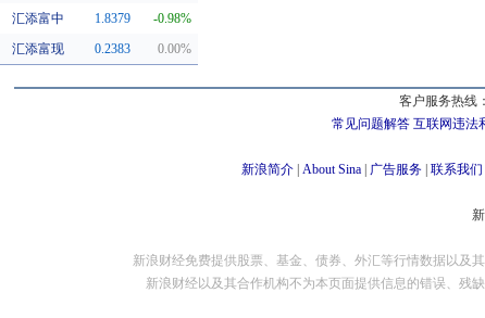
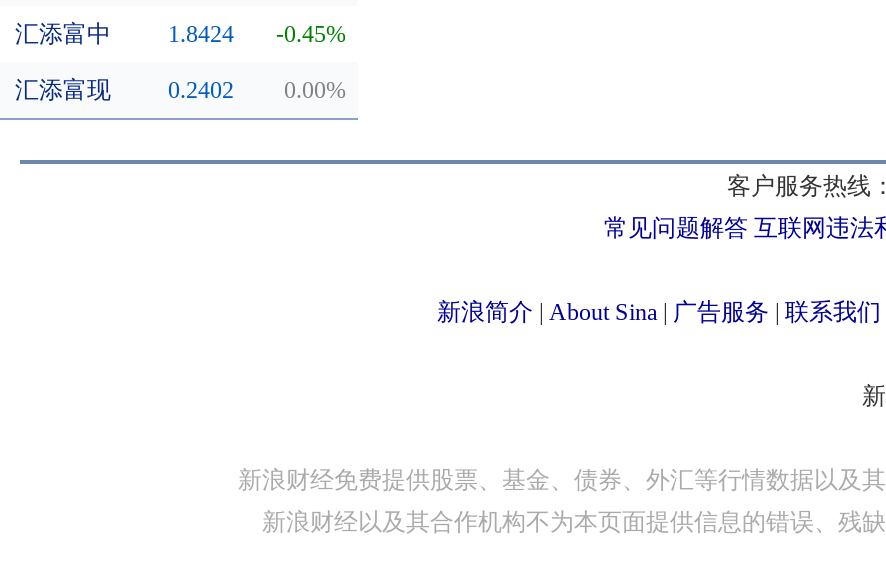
[95,11,130,26] 1.8379 -> [168,20,234,48] 1.8424
[153,11,191,26] -0.98% -> [276,20,346,48] -0.45%
[95,41,191,56] 0.2383 0.00% -> [168,76,346,104] 0.2402 0.00%

